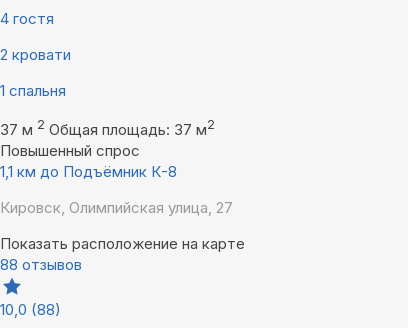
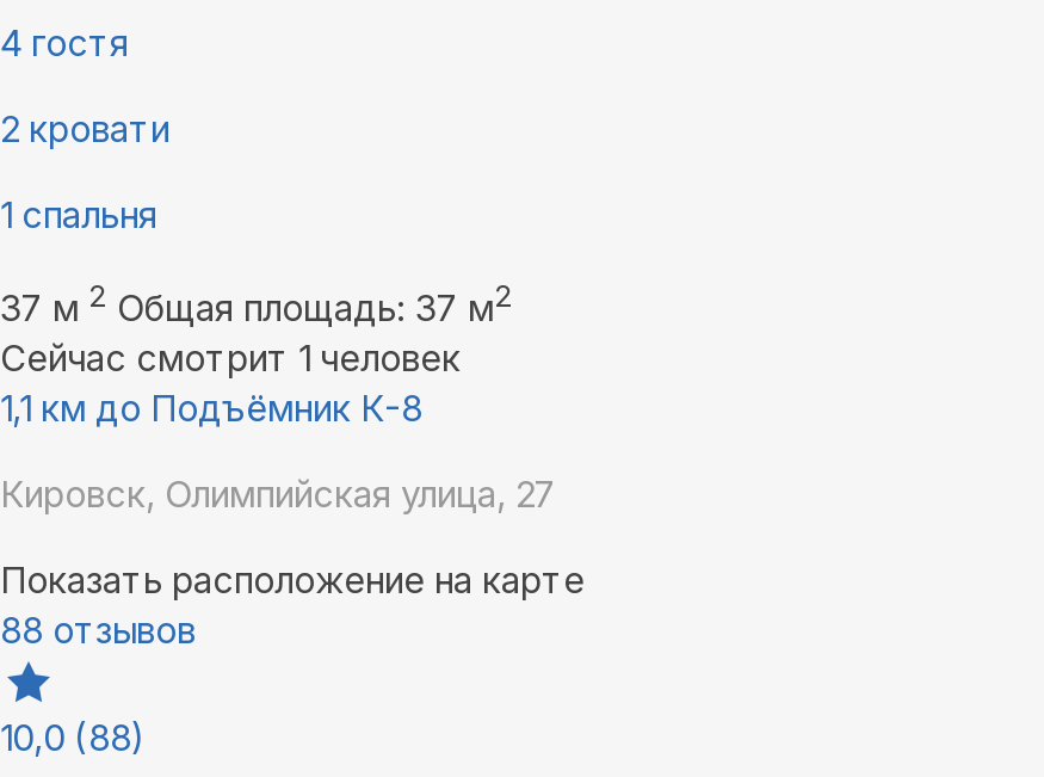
[0,141,140,160] Повышенный спрос -> [0,335,461,380] Сейчас смотрит 1 человек

